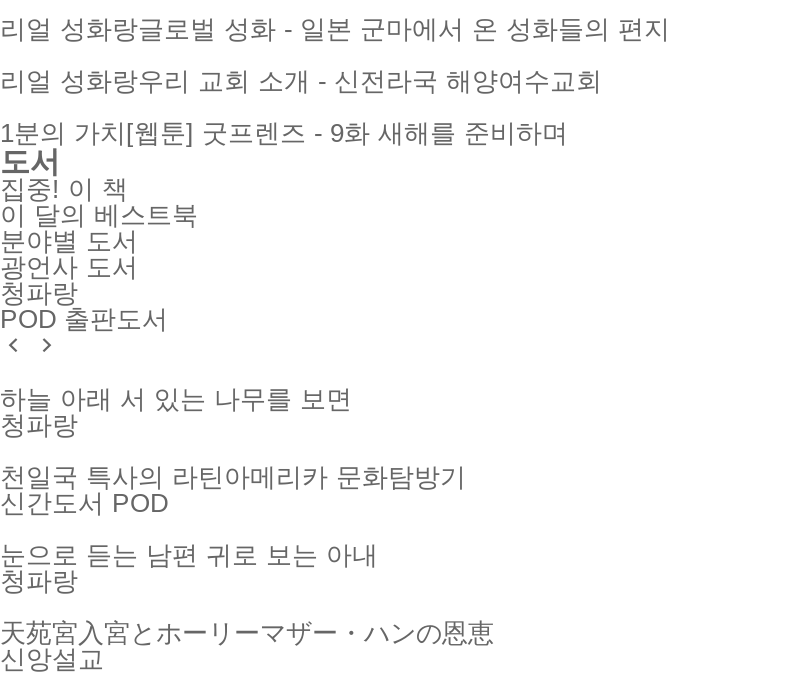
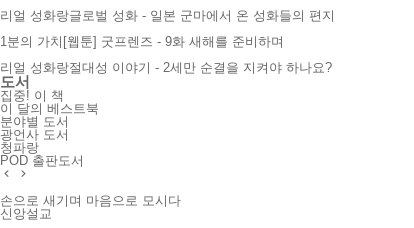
[0,66,602,96] 리얼 성화랑우리 교회 소개 - 신전라국 해양여수교회 -> none
none -> [0,60,332,75] 리얼 성화랑절대성 이야기 - 2세만 순결을 지켜야 하나요?
[0,384,494,648] 하늘 아래 서 있는 나무를 보면 | 청파랑 | 천일국 특사의 라틴아메리카 문화탐방기 | 신간도서 POD | 눈으로 듣는 남편 귀로 보는 아내 | 청파랑 | 天苑宮入宮とホーリーマザー・ハンの恩恵 -> [0,193,181,208] 손으로 새기며 마음으로 모시다

